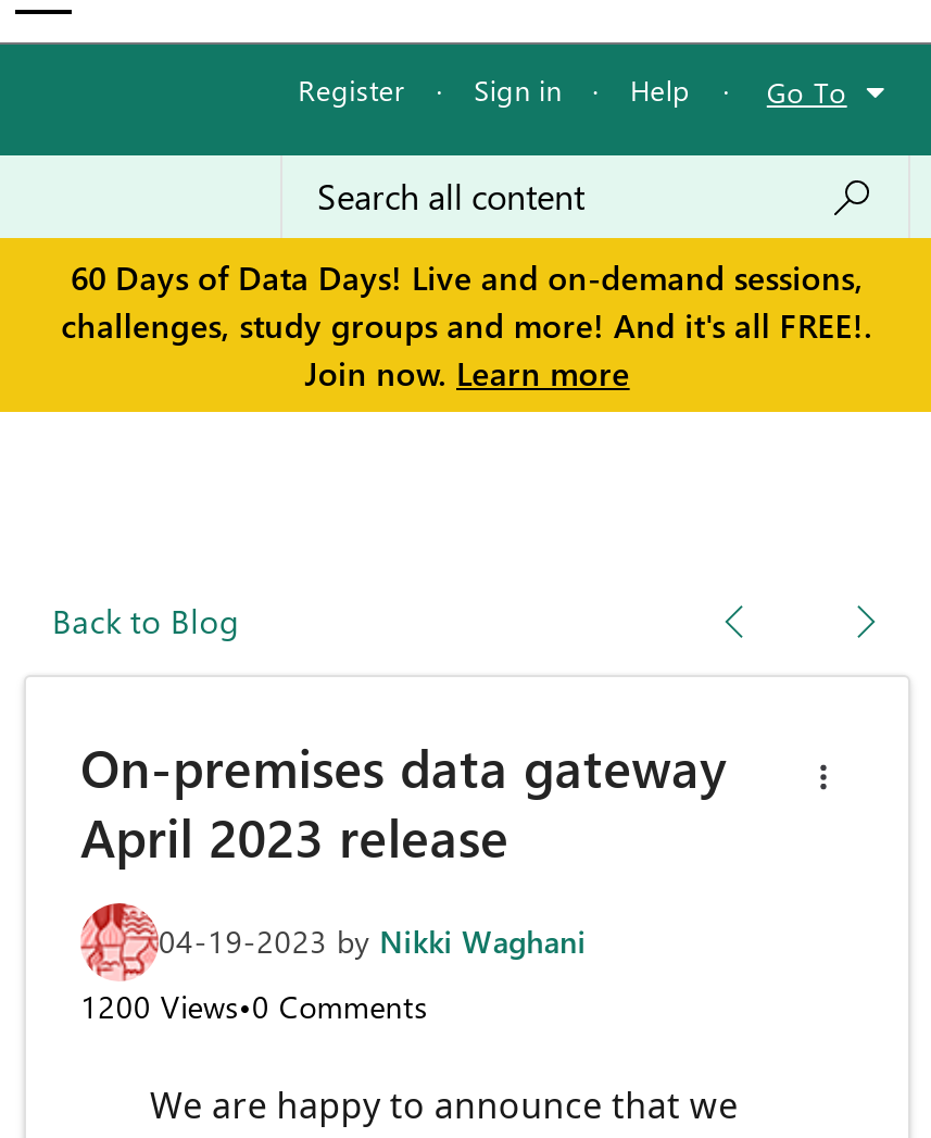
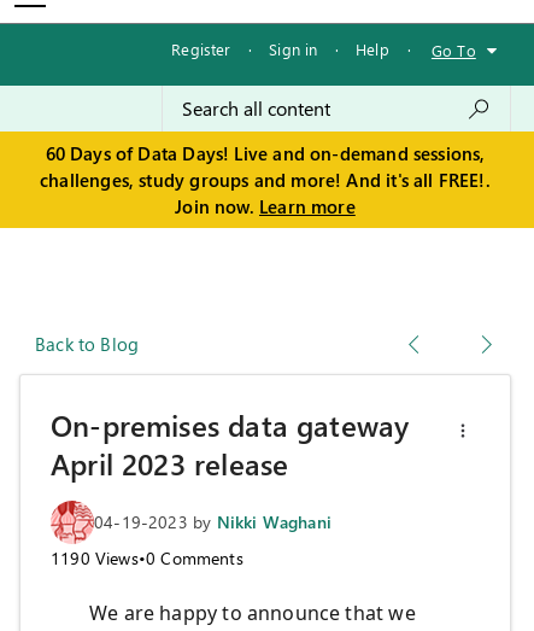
[80,987,428,1028] 1200 Views•0 Comments -> [51,547,243,570] 1190 Views•0 Comments

